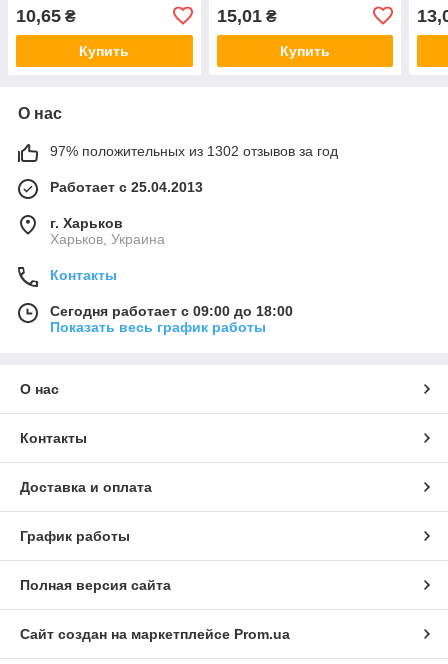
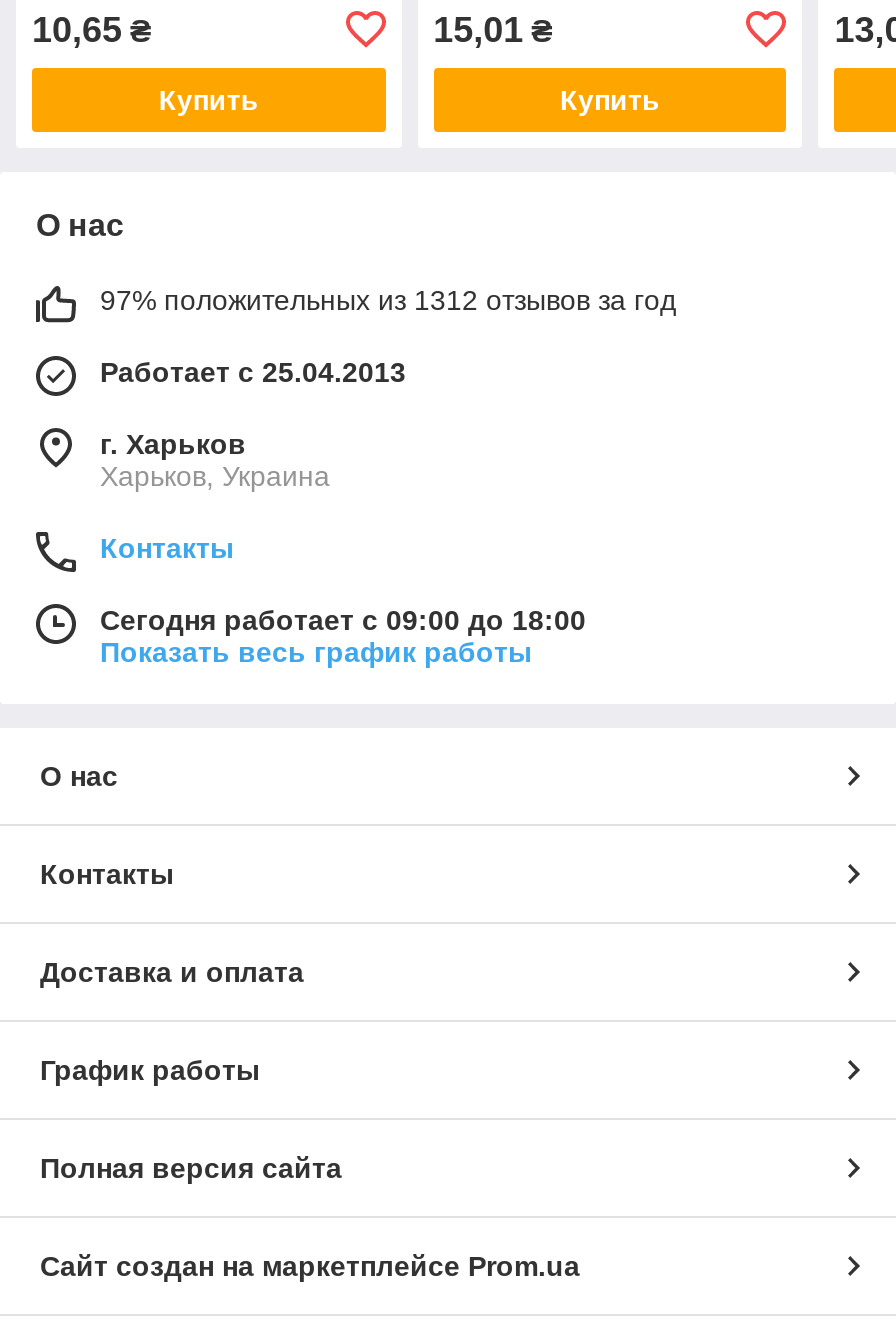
[50,143,338,159] 97% положительных из 1302 отзывов за год -> [100,284,676,316] 97% положительных из 1312 отзывов за год

